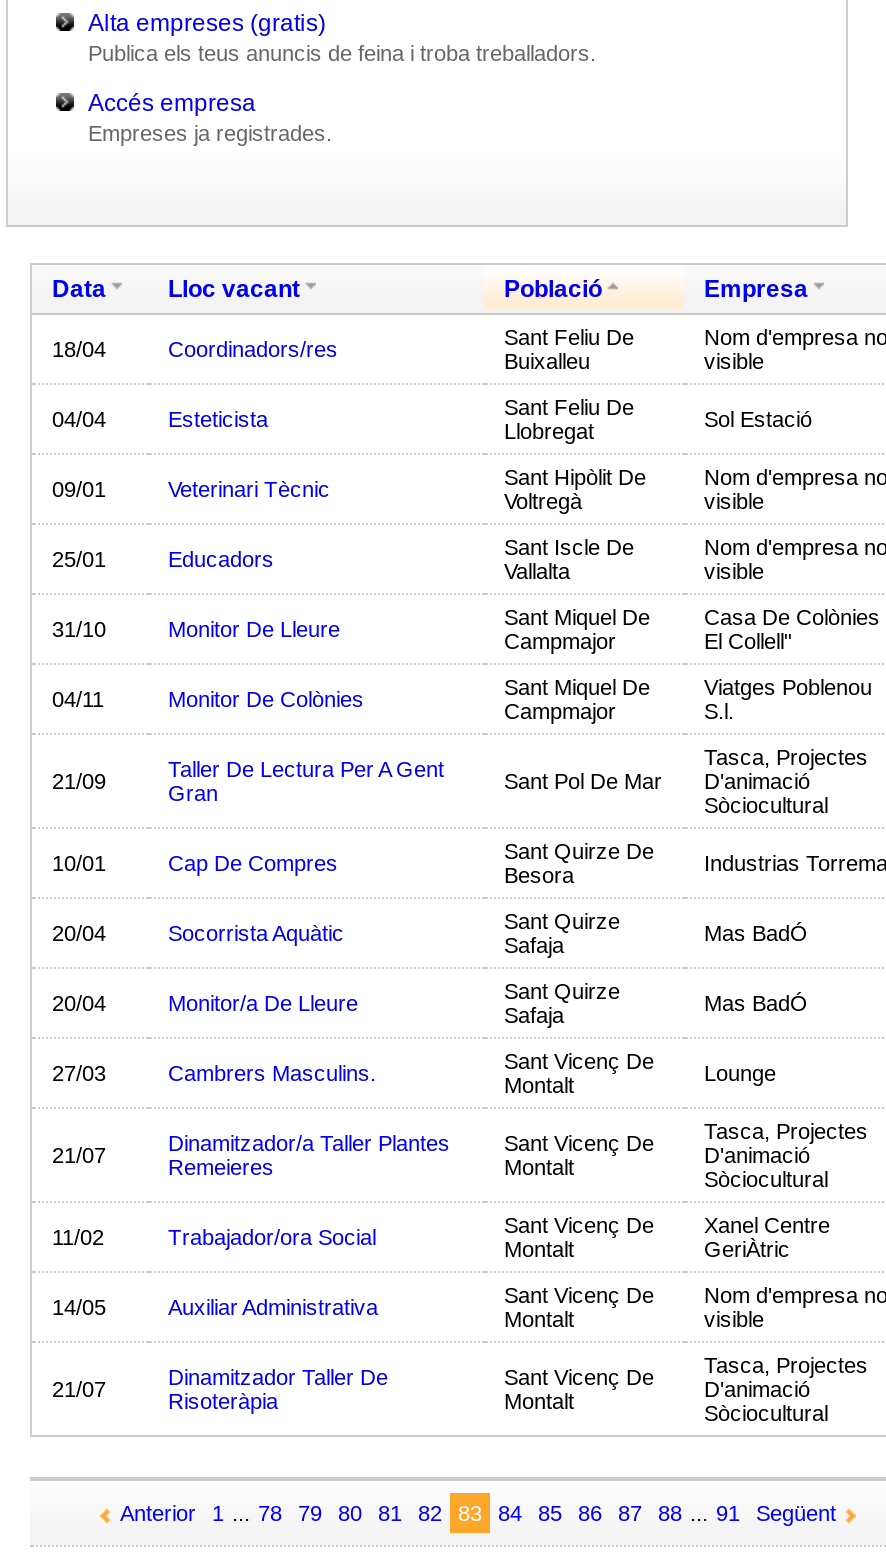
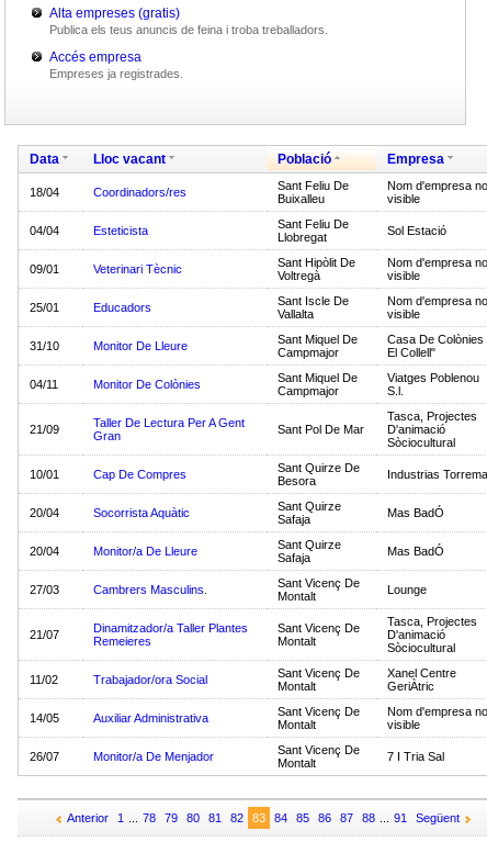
[704,1353,868,1425] Tasca, Projectes | D'animació | Sòciocultural -> [387,750,444,763] 7 I Tria Sal
[52,1365,388,1413] 21/07 | Dinamitzador Taller De | Risoteràpia -> [30,750,214,763] 26/07 | Monitor/a De Menjador

